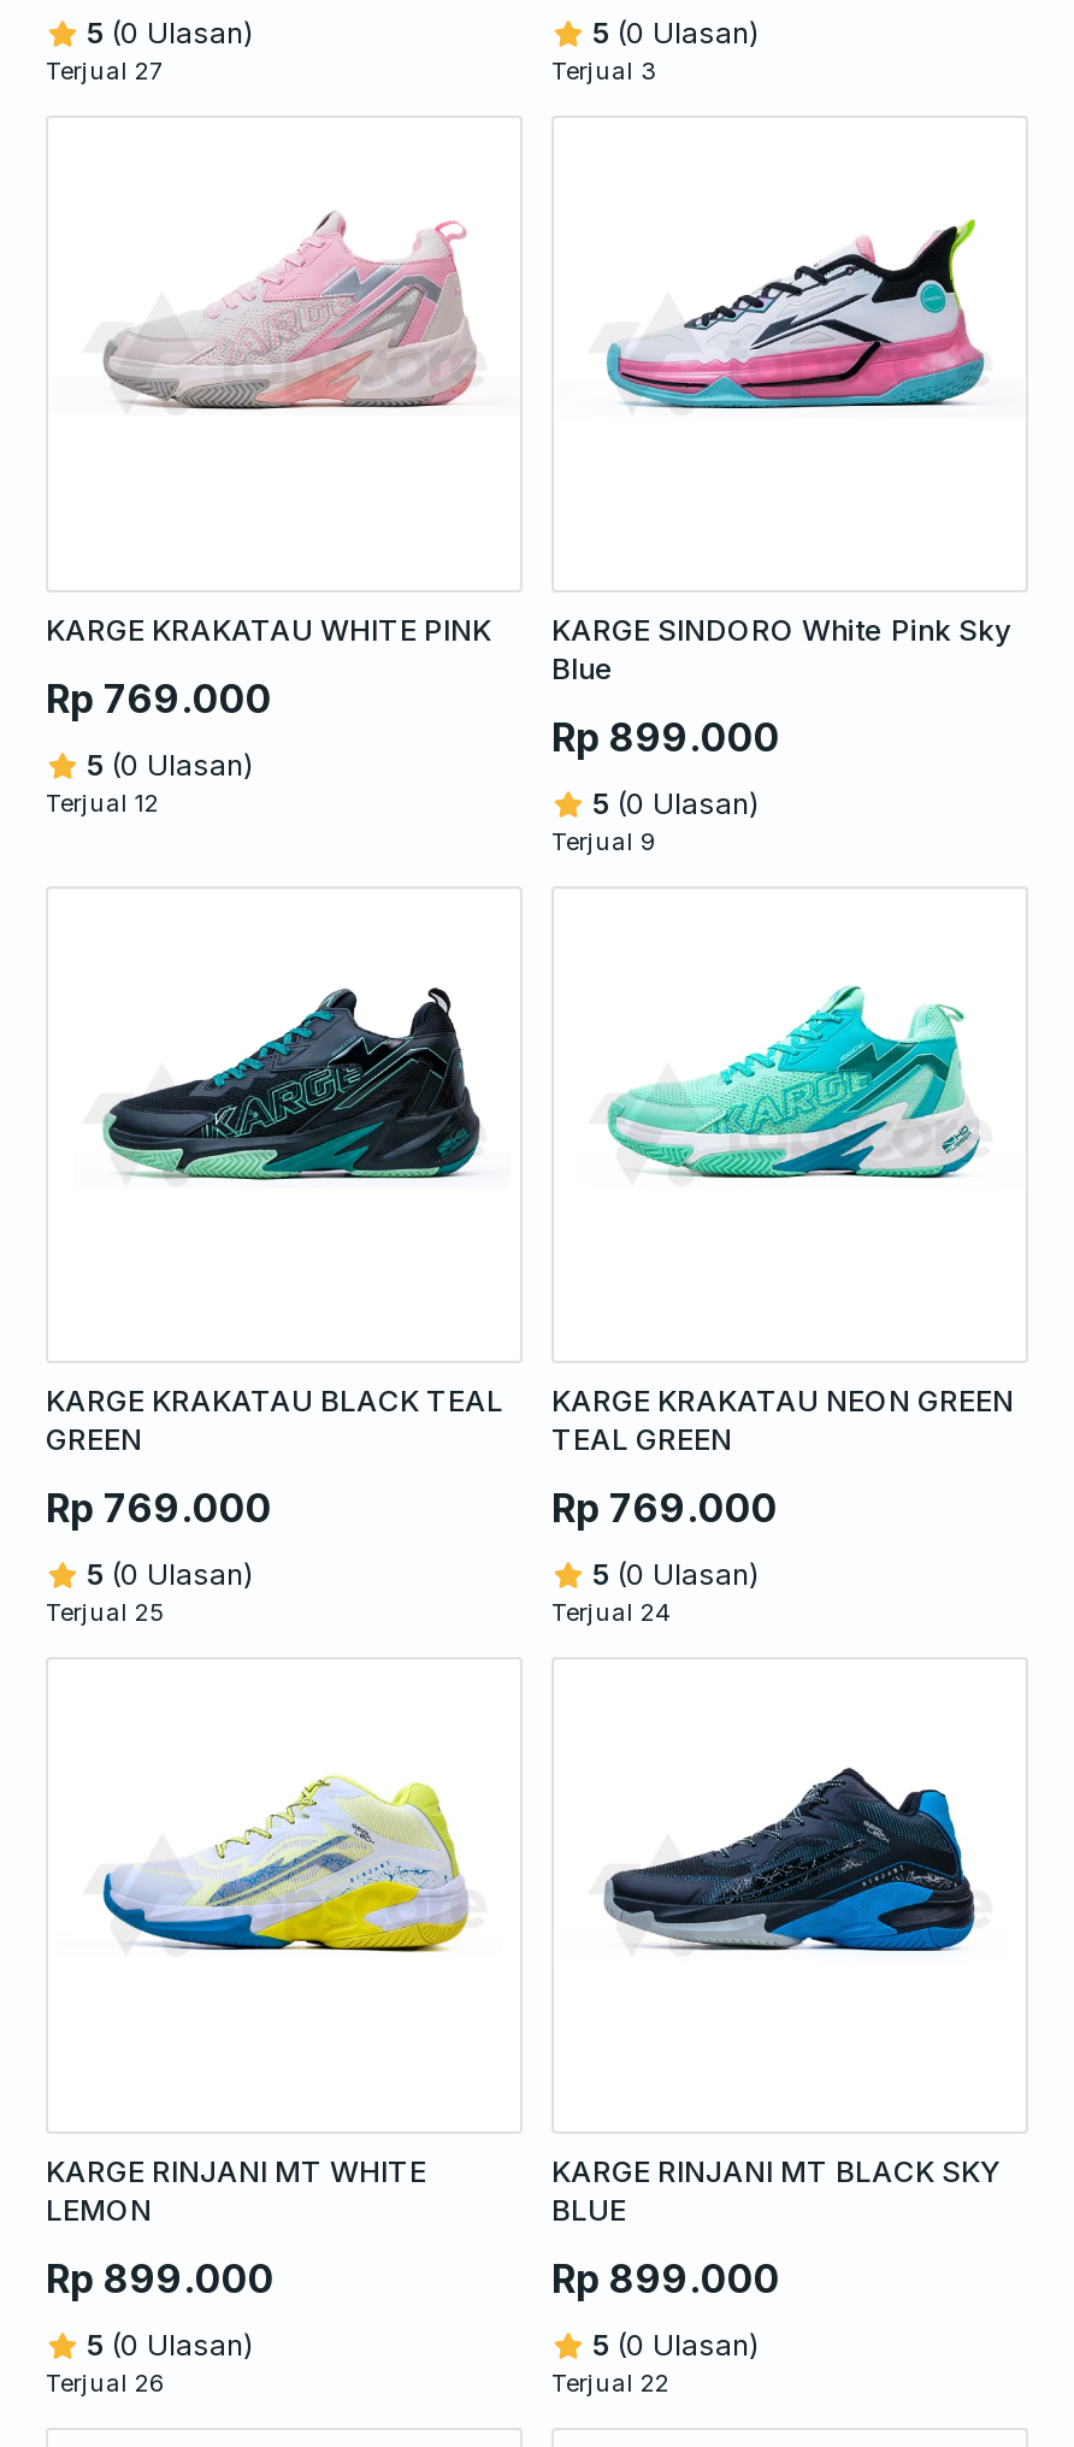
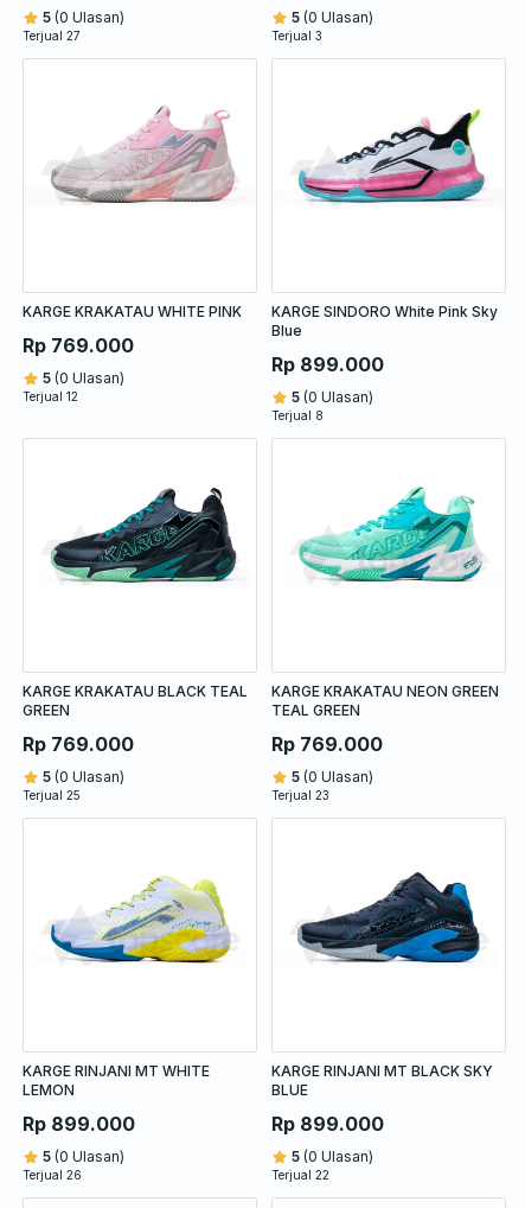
[551,825,657,854] Terjual 9 -> [271,408,324,422] Terjual 8
[551,1596,672,1625] Terjual 24 -> [271,787,329,802] Terjual 23

